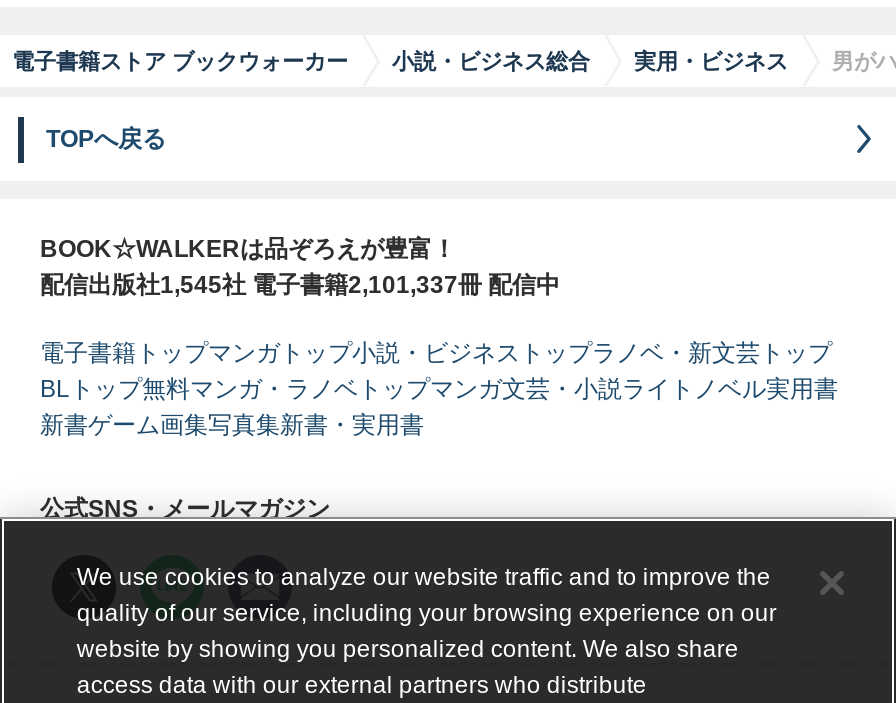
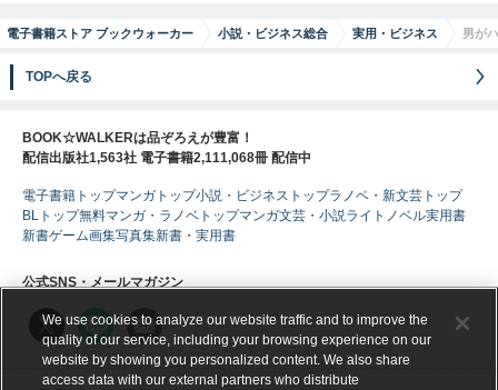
[40,271,560,299] 配信出版社1,545社 電子書籍2,101,337冊 配信中 -> [22,150,311,165] 配信出版社1,563社 電子書籍2,111,068冊 配信中

